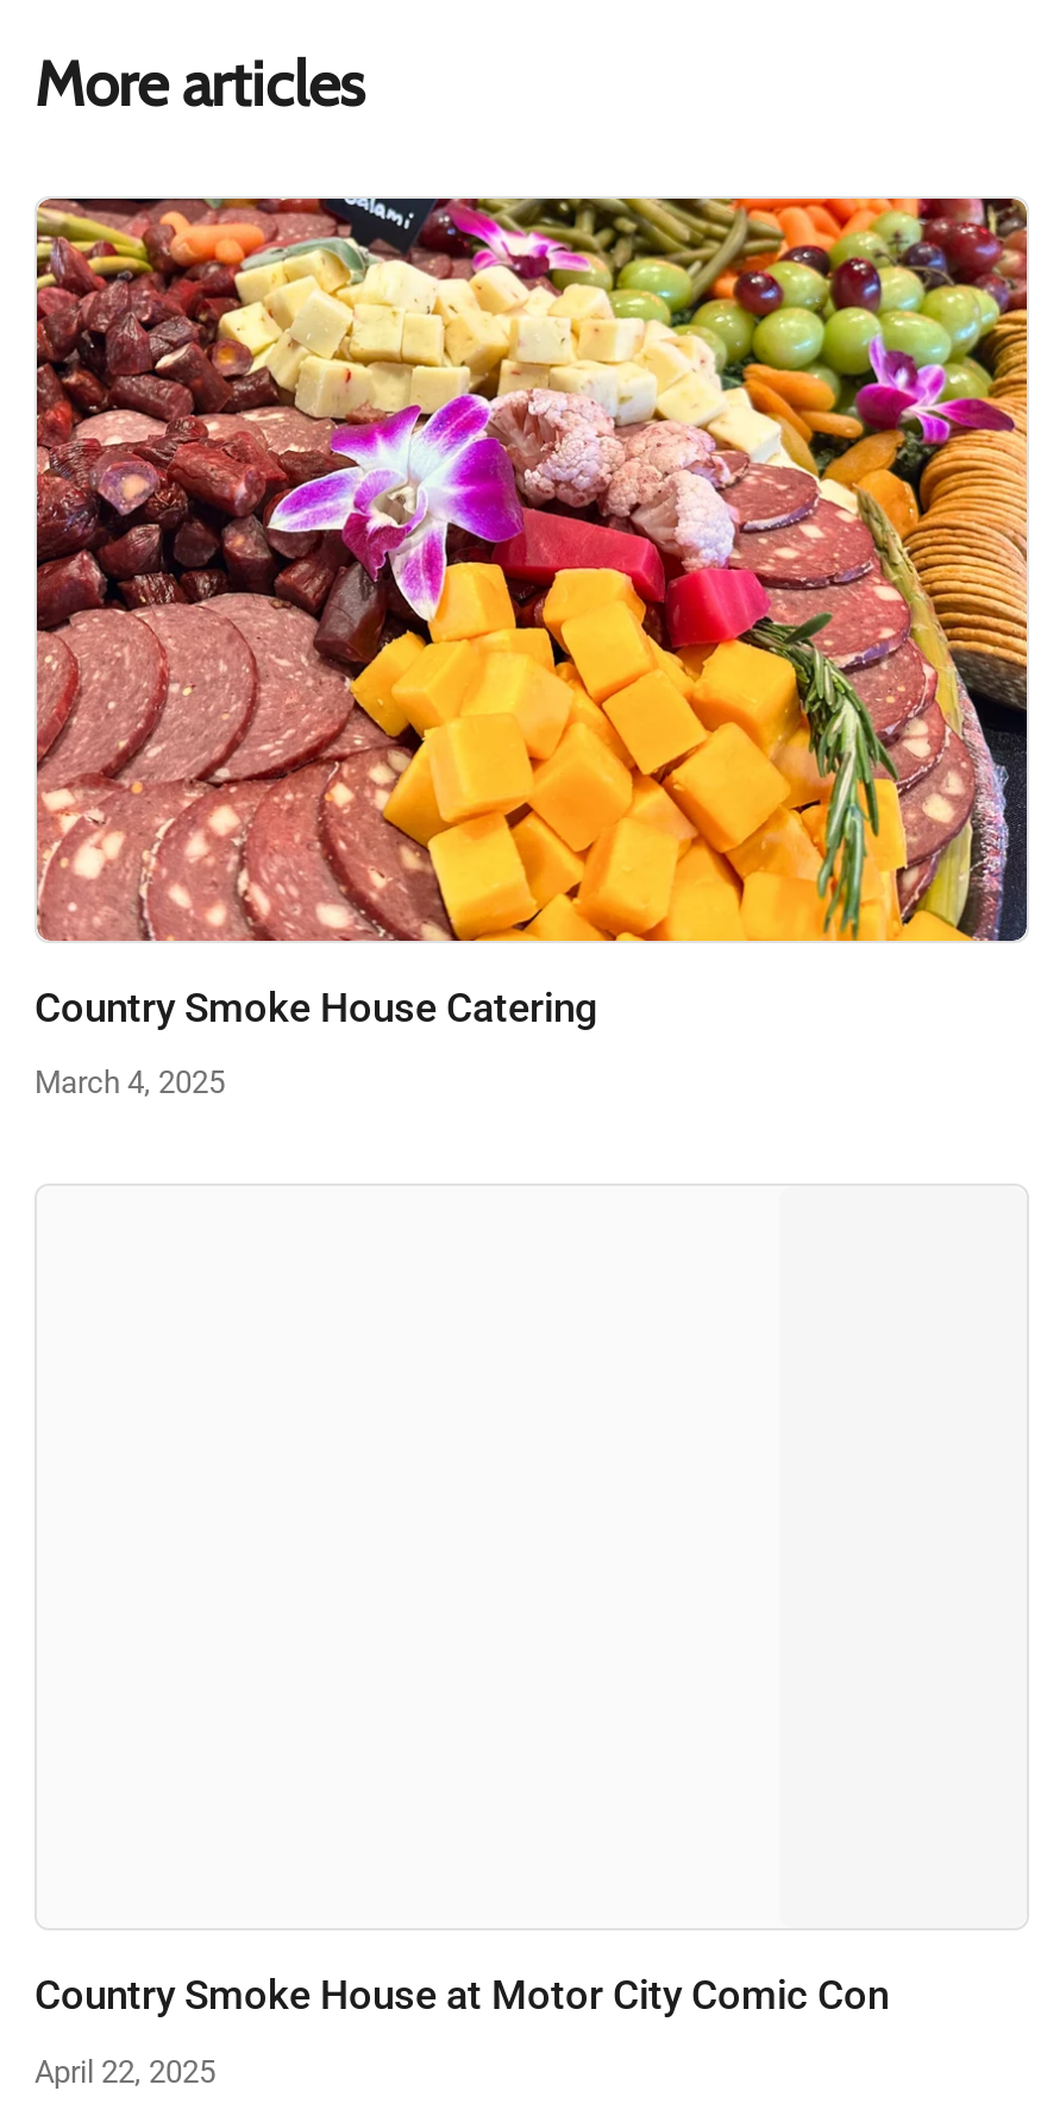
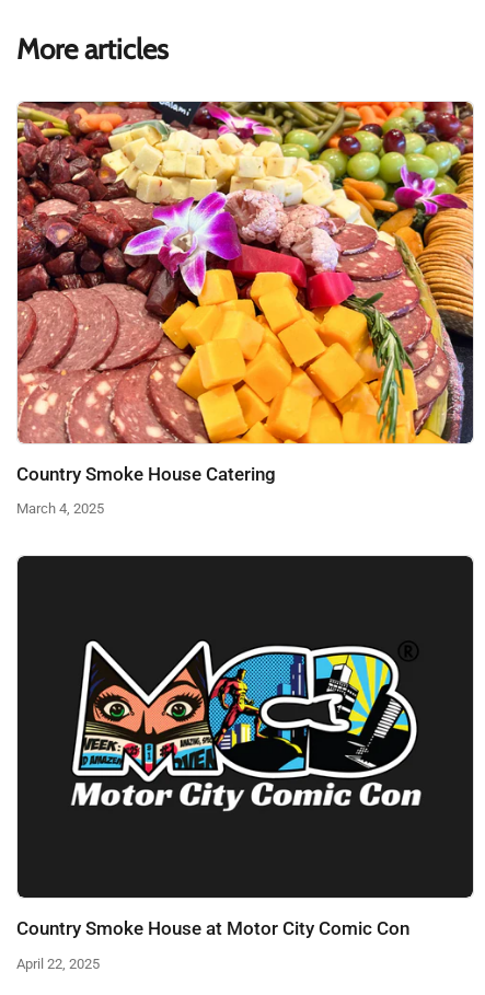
none -> [16,555,474,899] [image]

